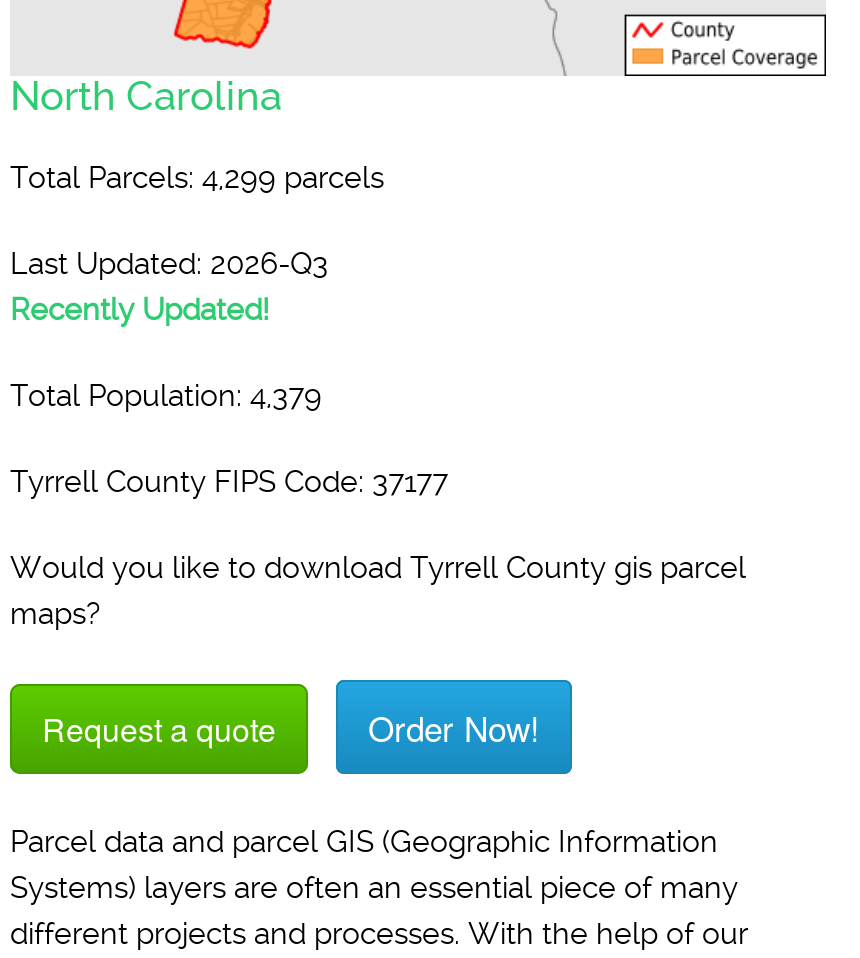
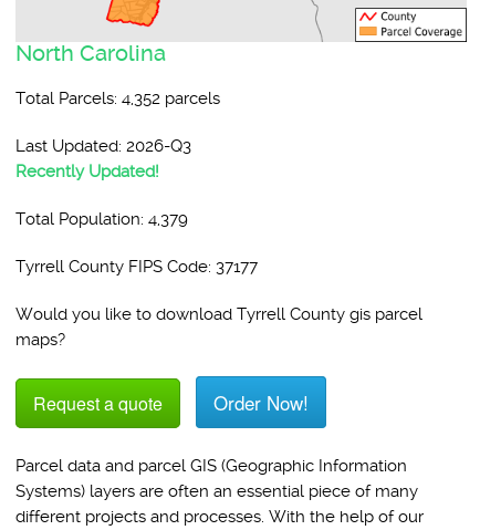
[10,161,384,197] Total Parcels: 4,299 parcels -> [15,89,220,109] Total Parcels: 4,352 parcels

